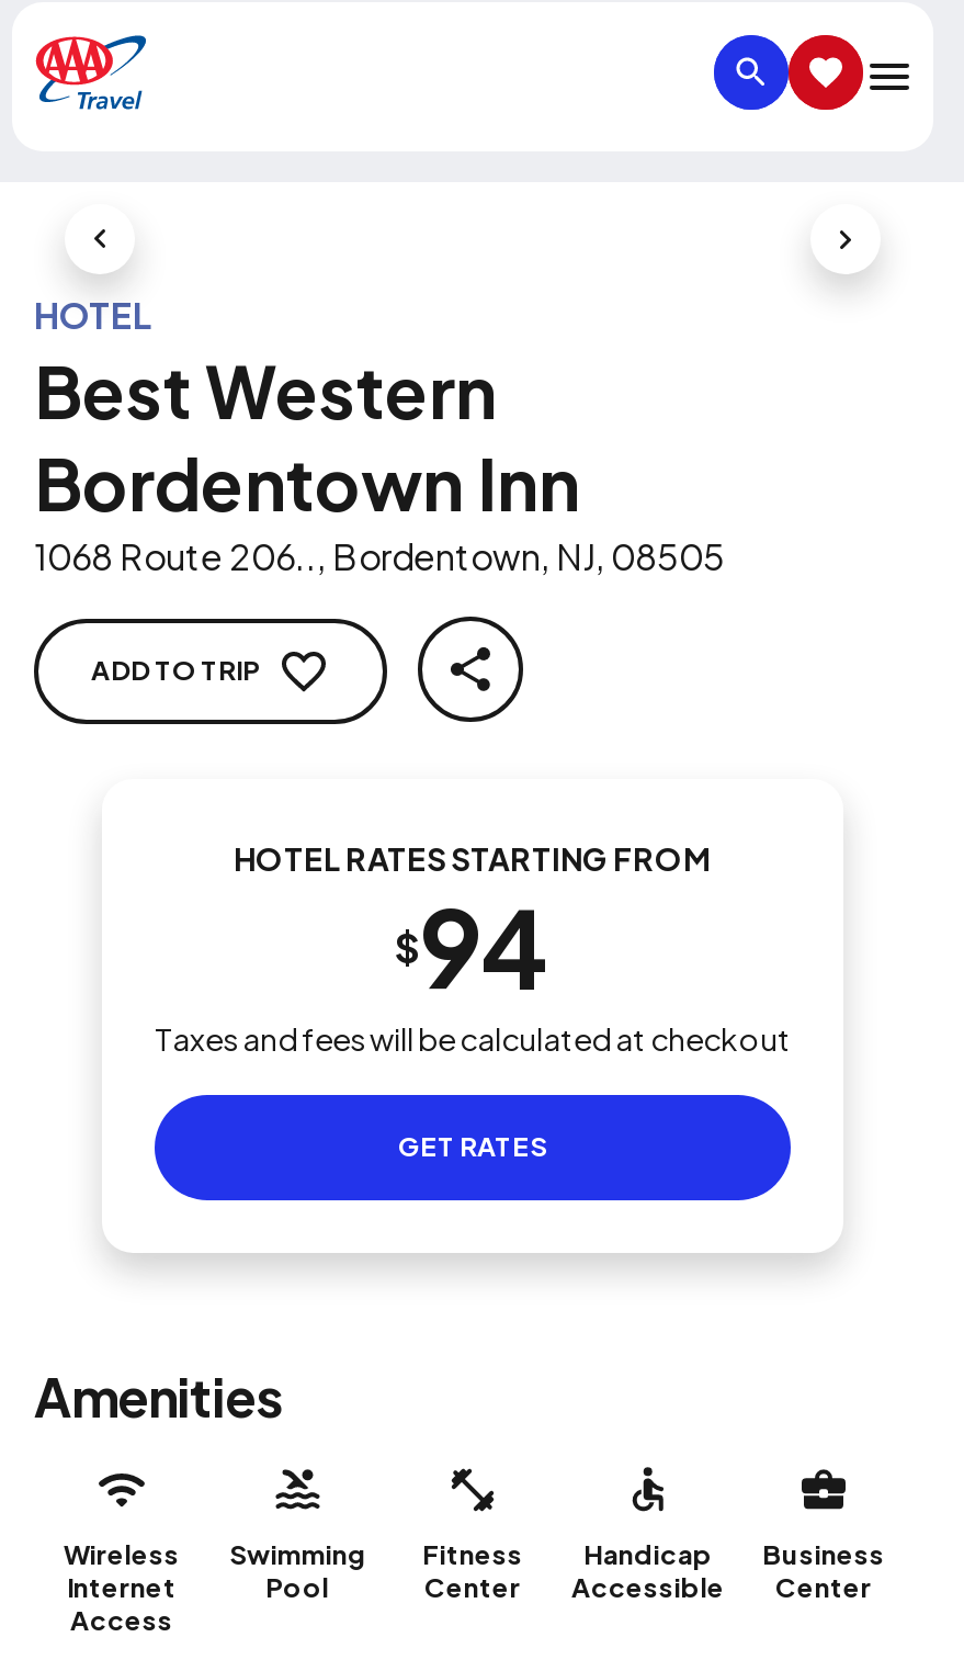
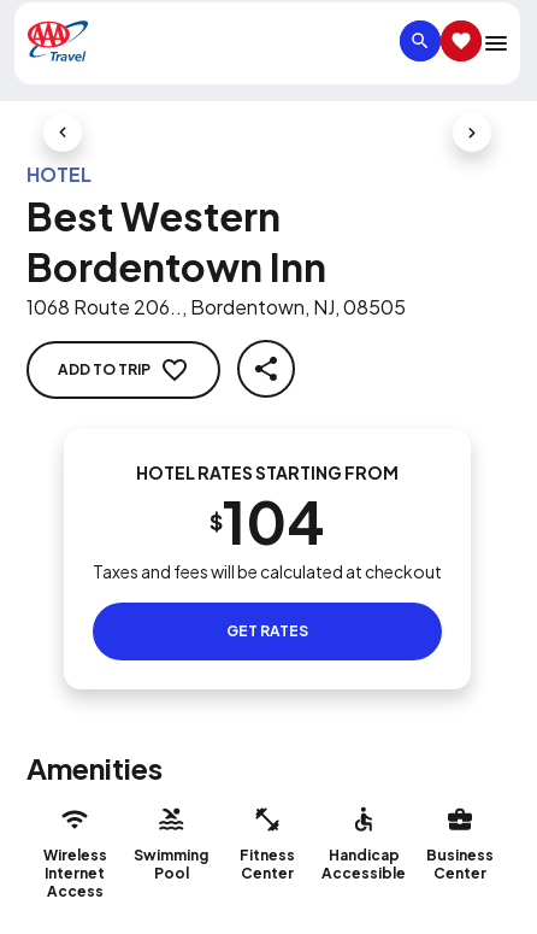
[395,880,551,1014] $94 -> [210,484,325,558] $104

